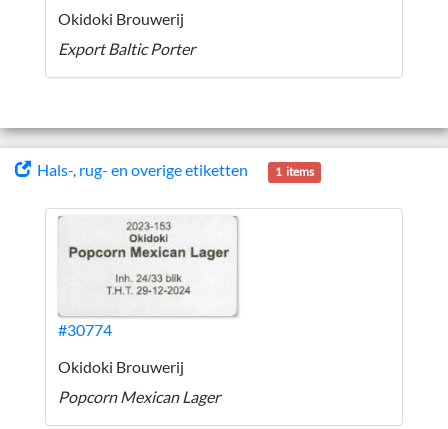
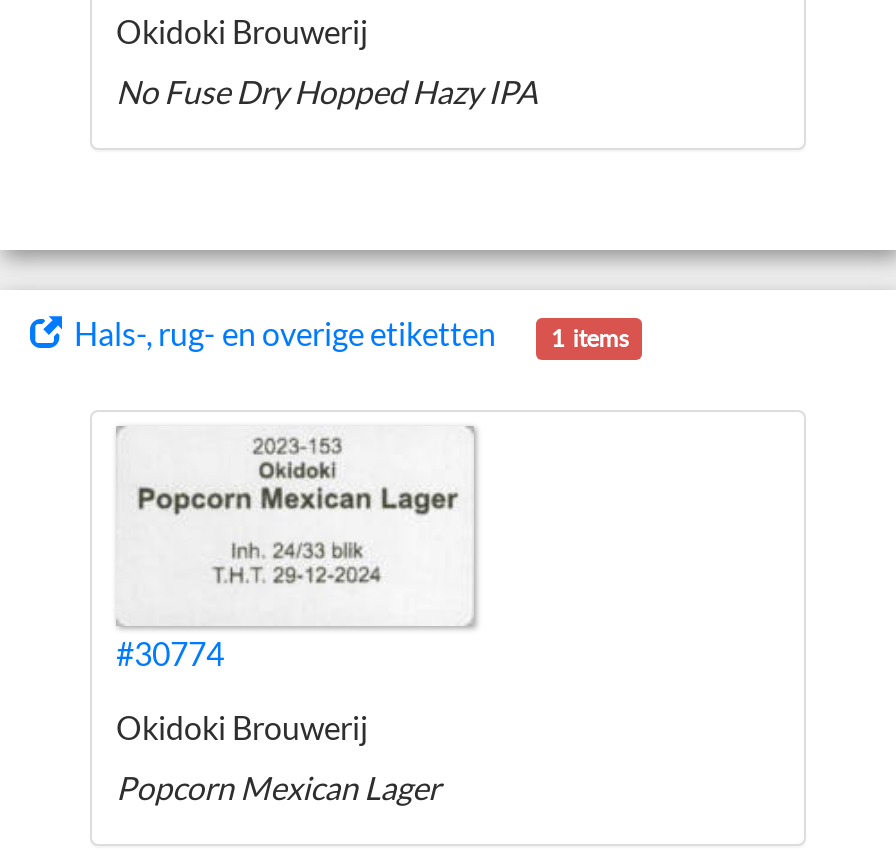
[58,39,195,58] Export Baltic Porter -> [116,72,538,110] No Fuse Dry Hopped Hazy IPA

